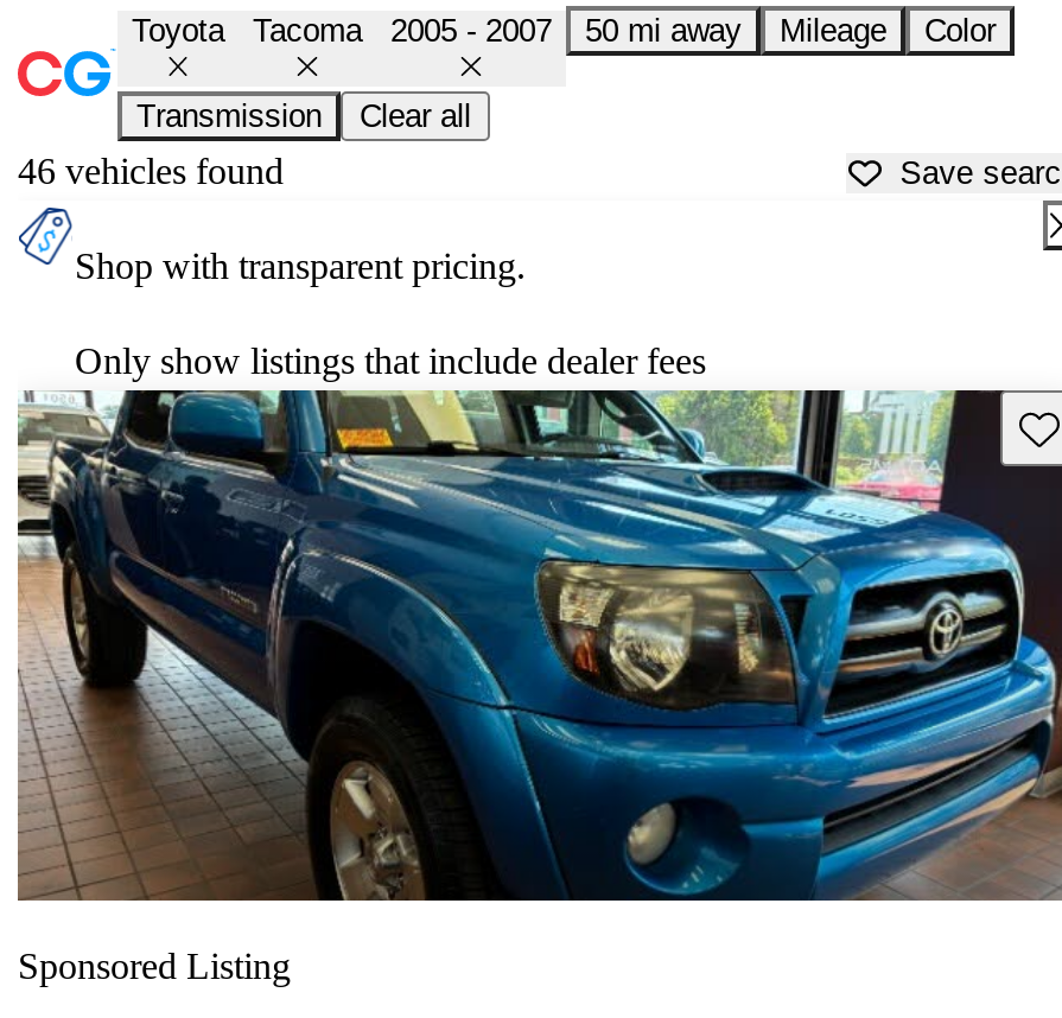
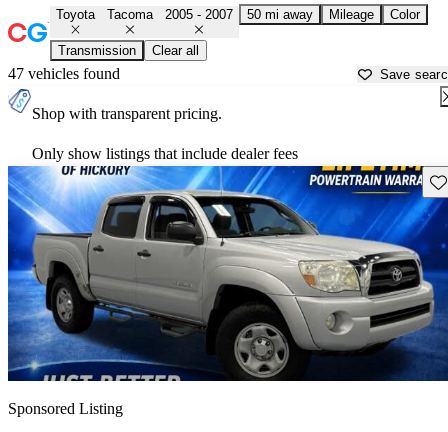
[18,152,284,192] 46 vehicles found -> [8,65,120,82] 47 vehicles found
[15,388,1055,903] [image] -> [7,165,445,382] [image]

